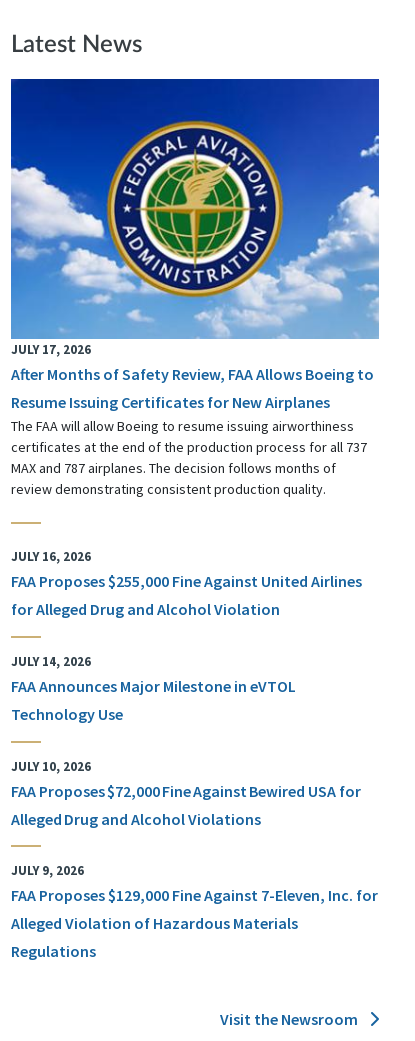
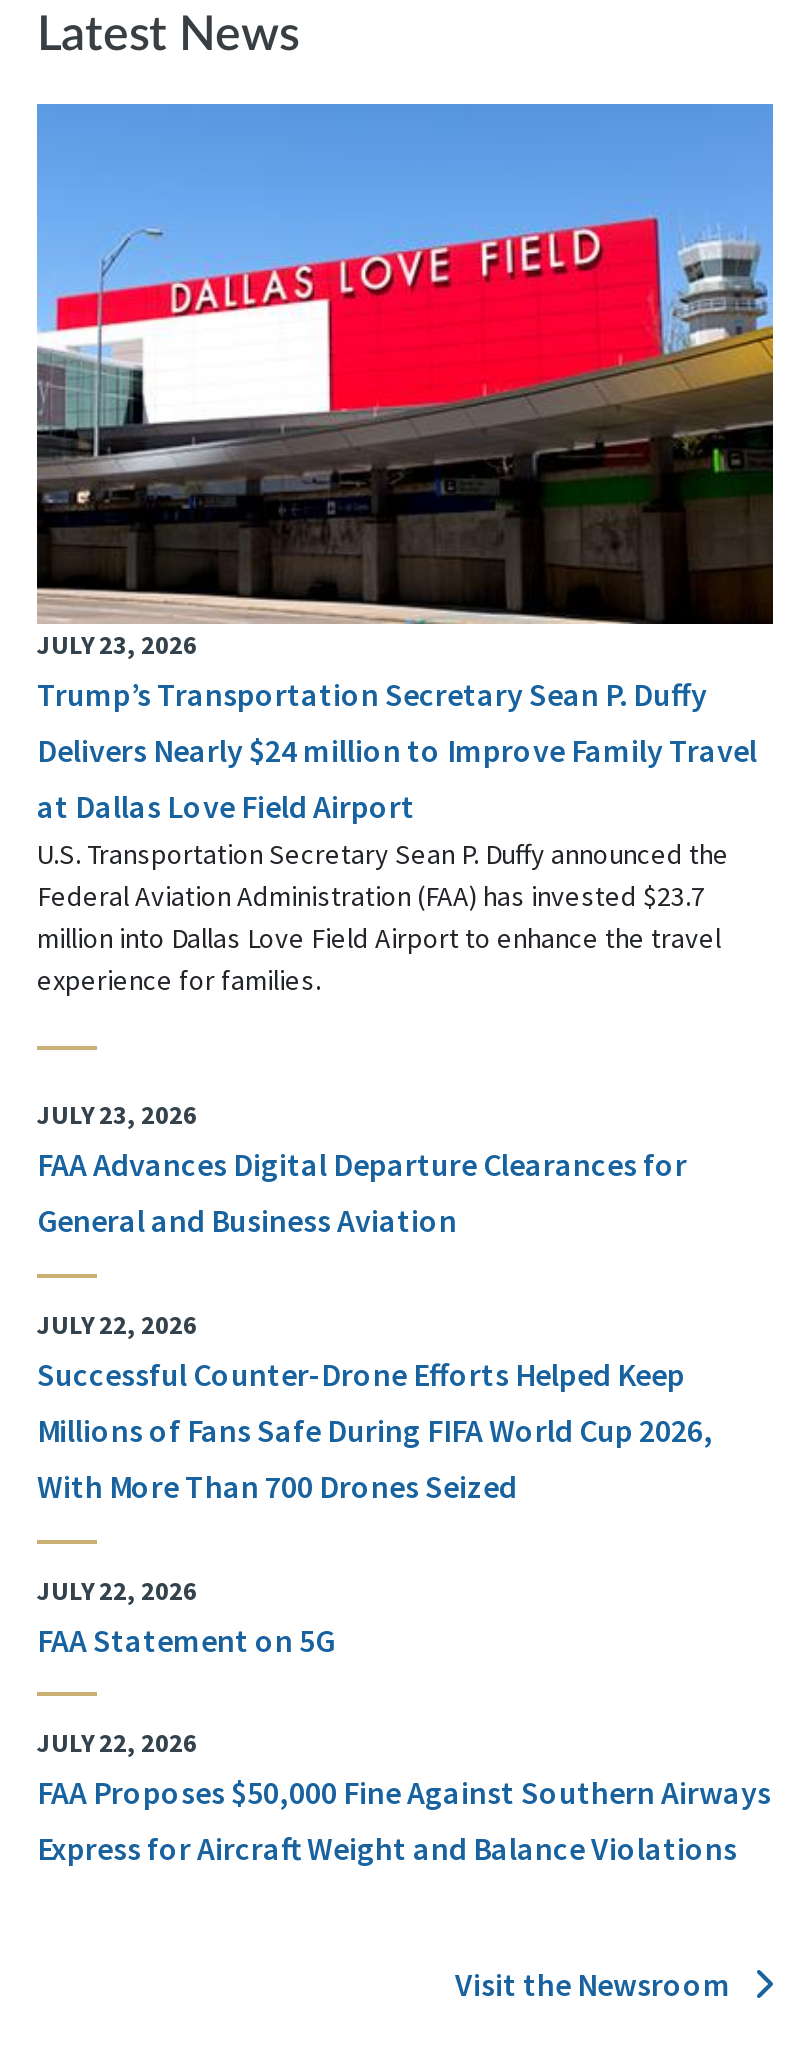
[10,78,380,498] [image] | JULY 17, 2026 | After Months of Safety Review, FAA Allows Boeing to | Resume Issuing Certificates for New Airplanes | The FAA will allow Boeing to resume issuing airworthiness | certificates at the end of the production process for all 737 | MAX and 787 airplanes. The decision follows months of | review demonstrating consistent production quality. -> [35,102,775,997] [image] | JULY 23, 2026 | Trump’s Transportation Secretary Sean P. Duffy | Delivers Nearly $24 million to Improve Family Travel | at Dallas Love Field Airport | U.S. Transportation Secretary Sean P. Duffy announced the | Federal Aviation Administration (FAA) has invested $23.7 | million into Dallas Love Field Airport to enhance the travel | experience for families.
[11,548,362,619] JULY 16, 2026 | FAA Proposes $255,000 Fine Against United Airlines | for Alleged Drug and Alcohol Violation -> [37,1099,687,1241] JULY 23, 2026 | FAA Advances Digital Departure Clearances for | General and Business Aviation
[11,653,296,724] JULY 14, 2026 | FAA Announces Major Milestone in eVTOL | Technology Use -> [37,1308,713,1506] JULY 22, 2026 | Successful Counter-Drone Efforts Helped Keep | Millions of Fans Safe During FIFA World Cup 2026, | With More Than 700 Drones Seized
[11,758,361,829] JULY 10, 2026 | FAA Proposes $72,000 Fine Against Bewired USA for | Alleged Drug and Alcohol Violations -> [37,1573,335,1659] JULY 22, 2026 | FAA Statement on 5G
[11,862,378,961] JULY 9, 2026 | FAA Proposes $129,000 Fine Against 7-Eleven, Inc. for | Alleged Violation of Hazardous Materials | Regulations -> [37,1726,771,1868] JULY 22, 2026 | FAA Proposes $50,000 Fine Against Southern Airways | Express for Aircraft Weight and Balance Violations

